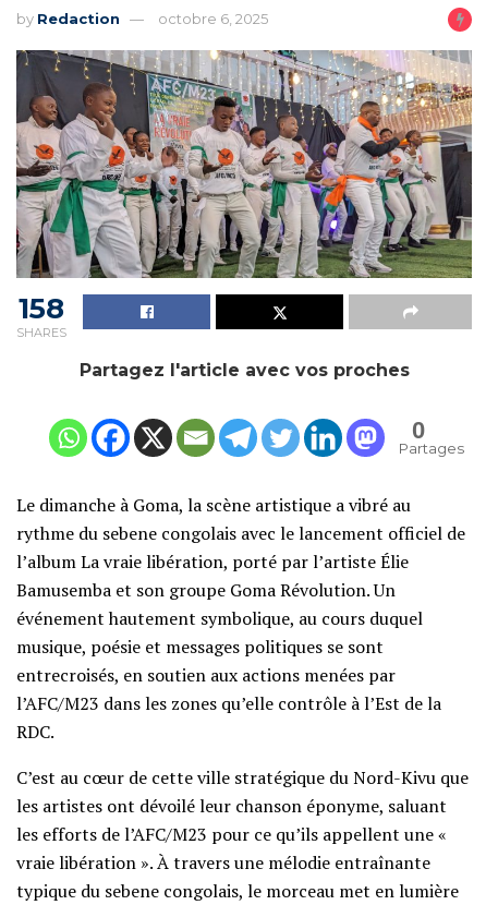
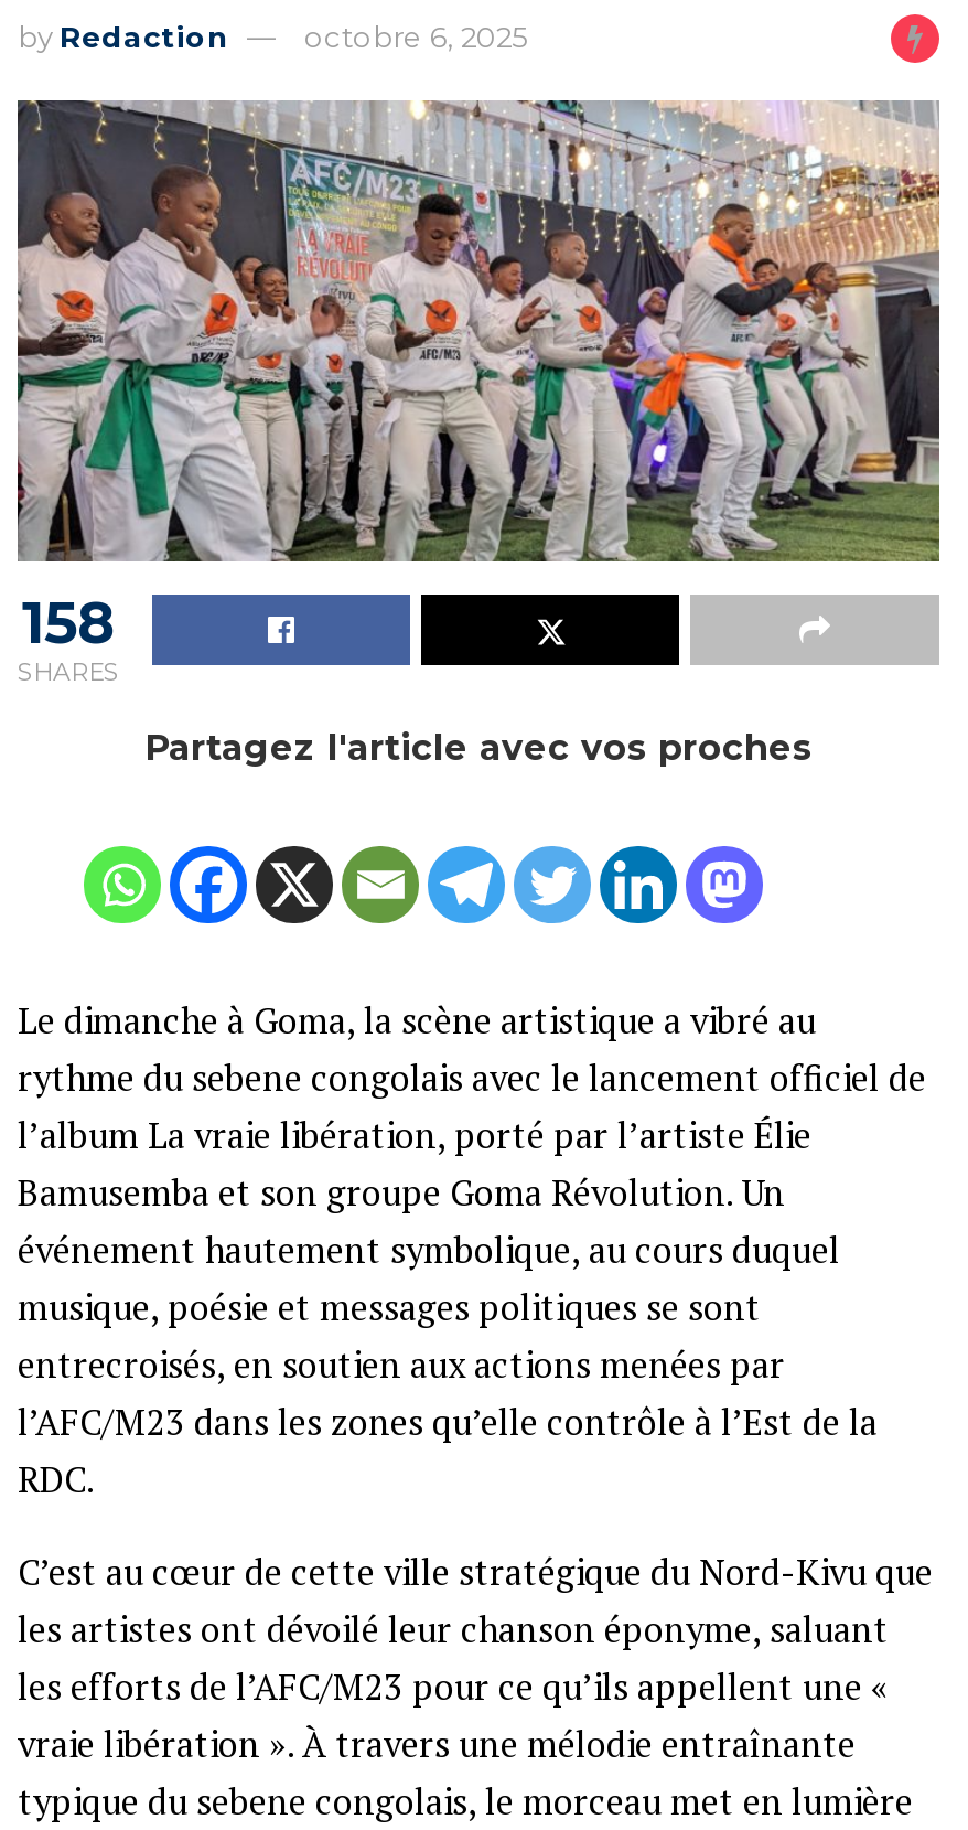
[399,416,464,457] 0 | Partages -> none

